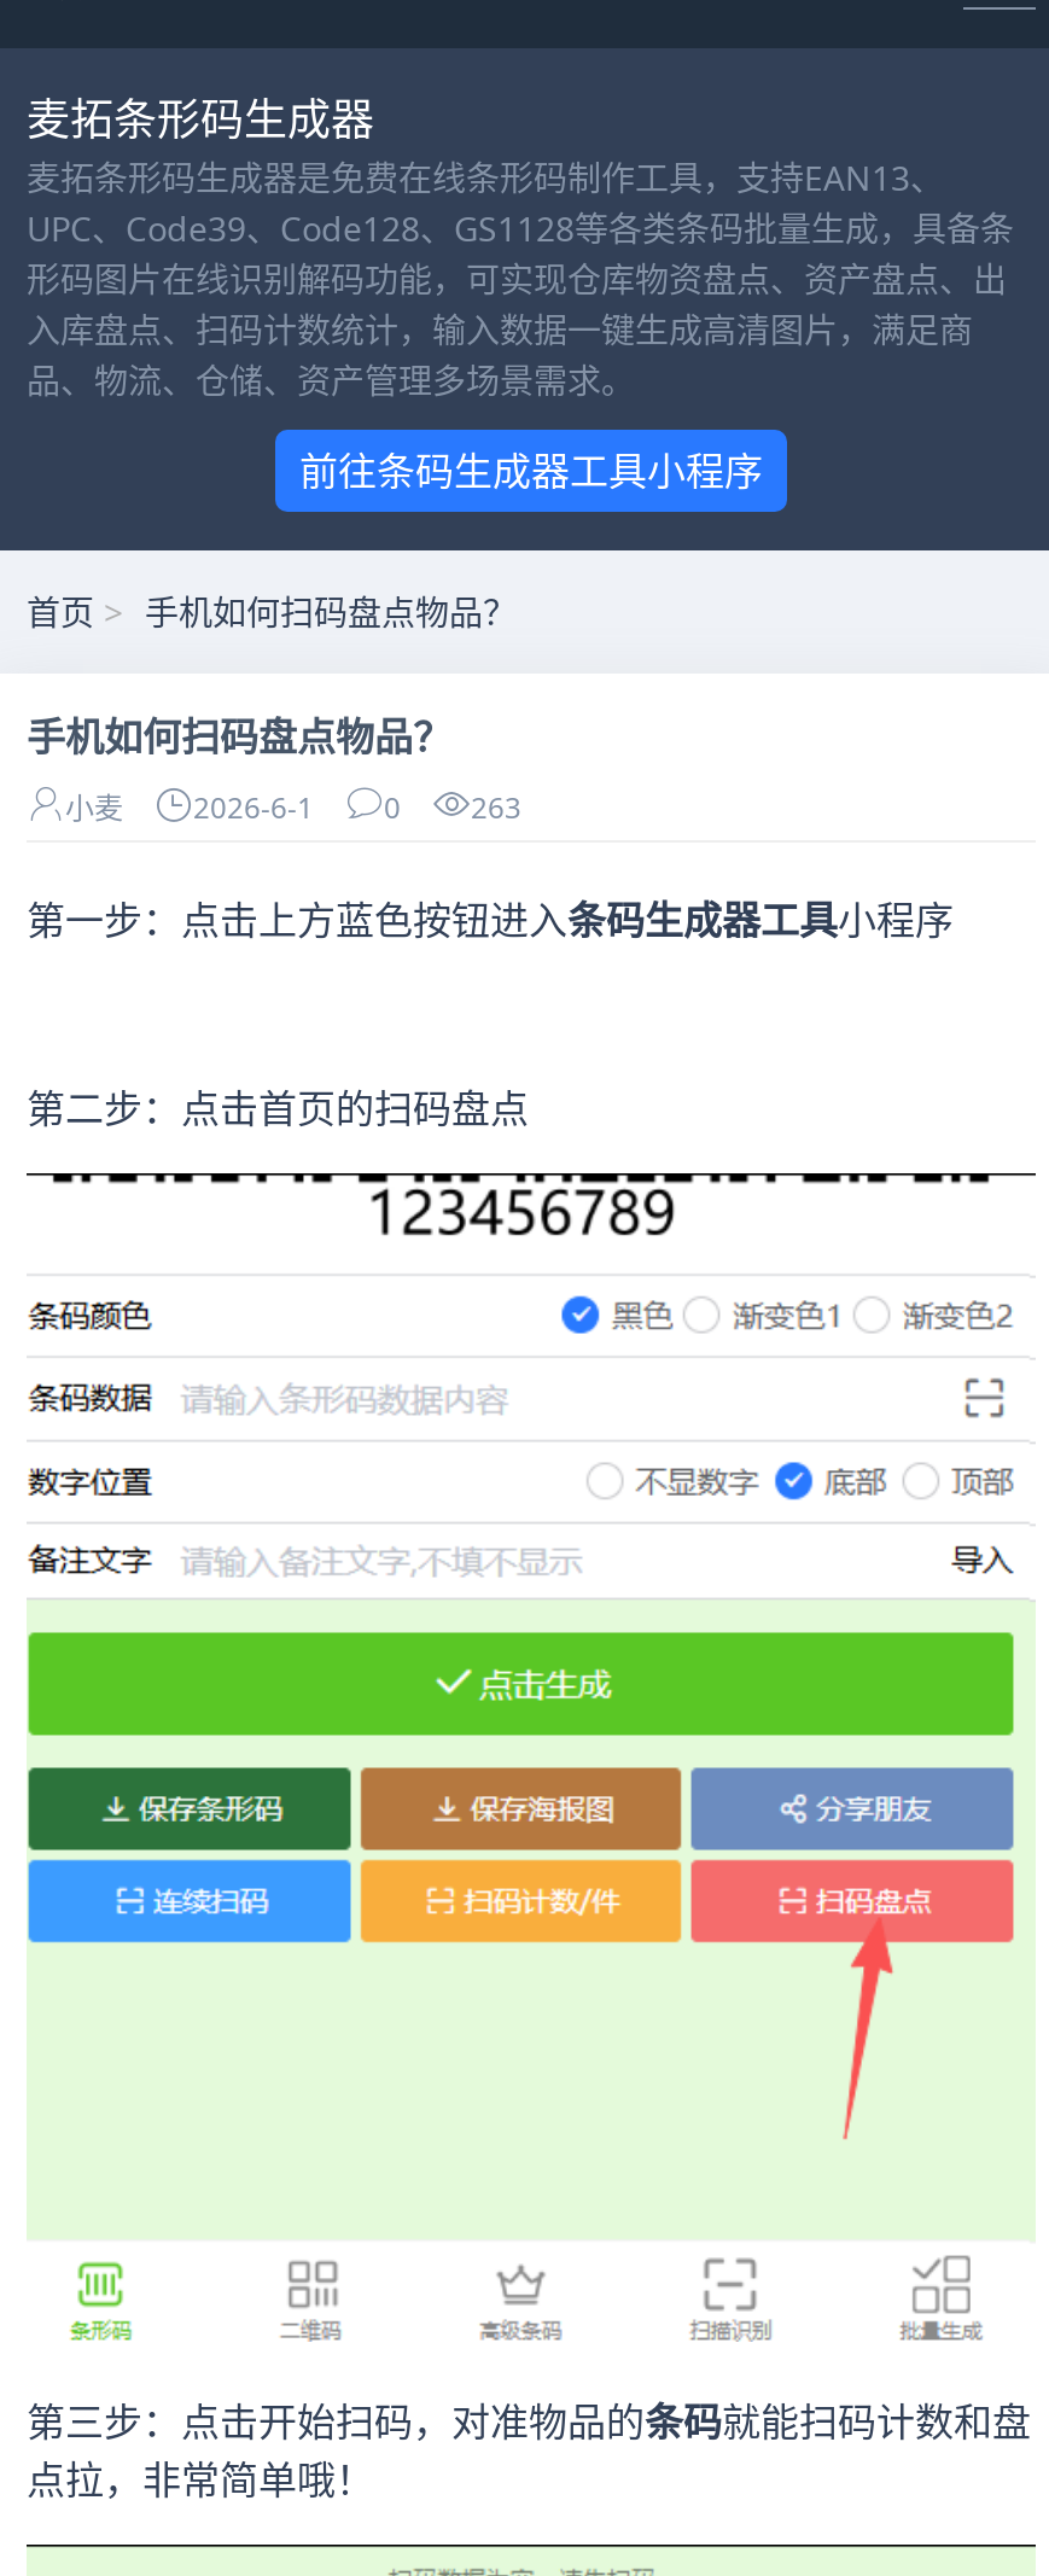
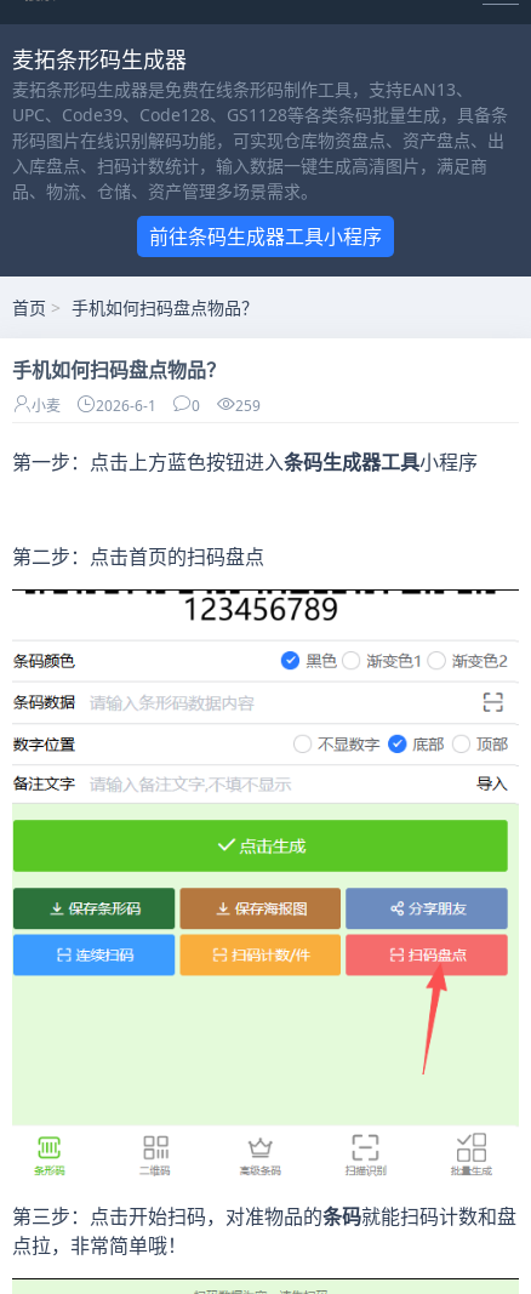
[65,787,521,828] 小麦 2026-6-1 0 263 -> [32,395,261,416] 小麦 2026-6-1 0 259

